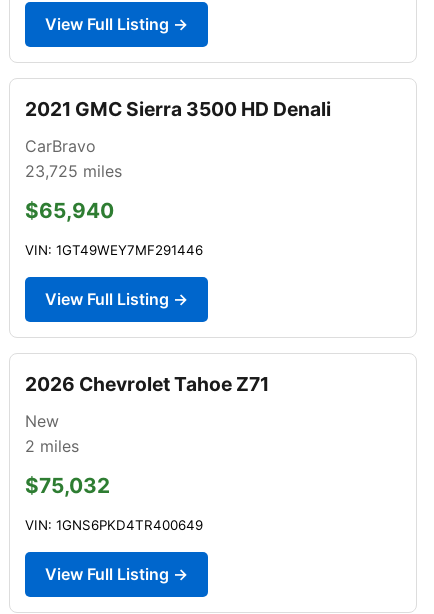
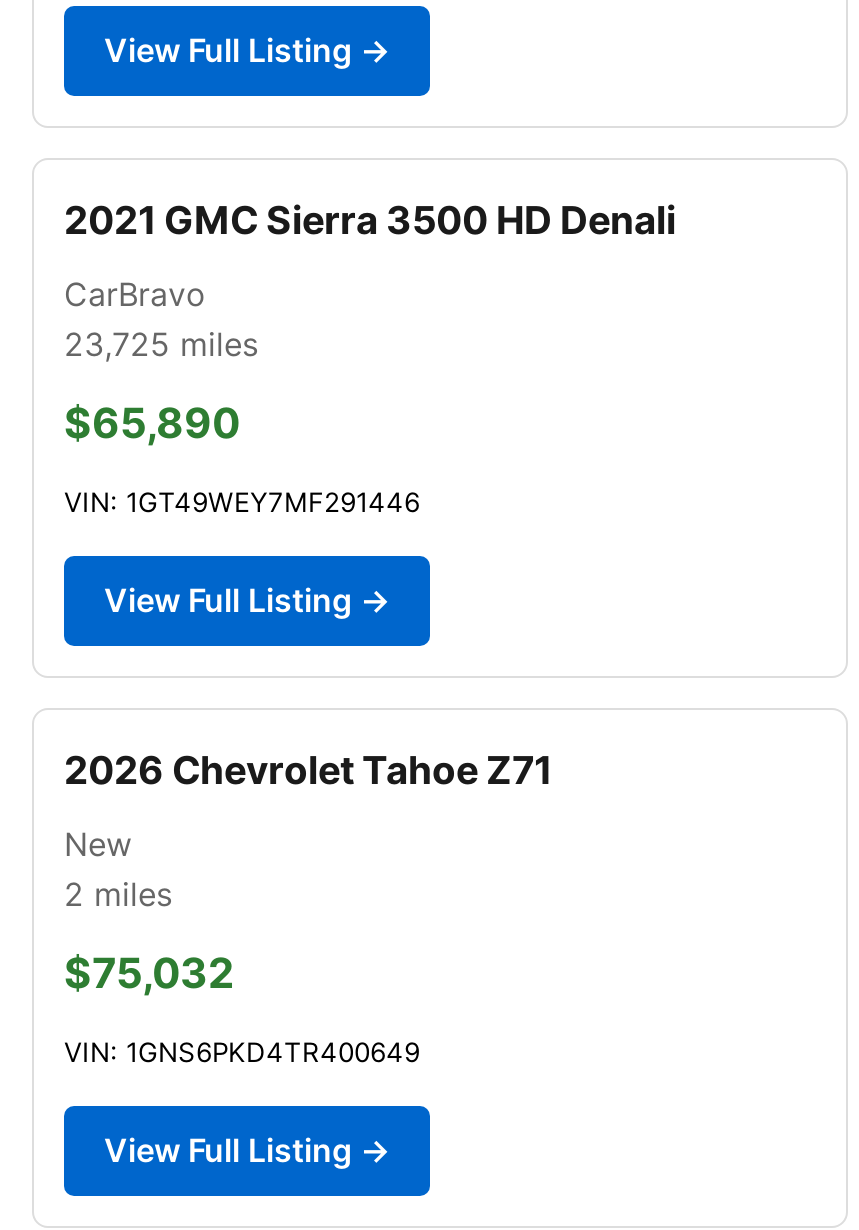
[25,198,114,223] $65,940 -> [64,398,240,448] $65,890

